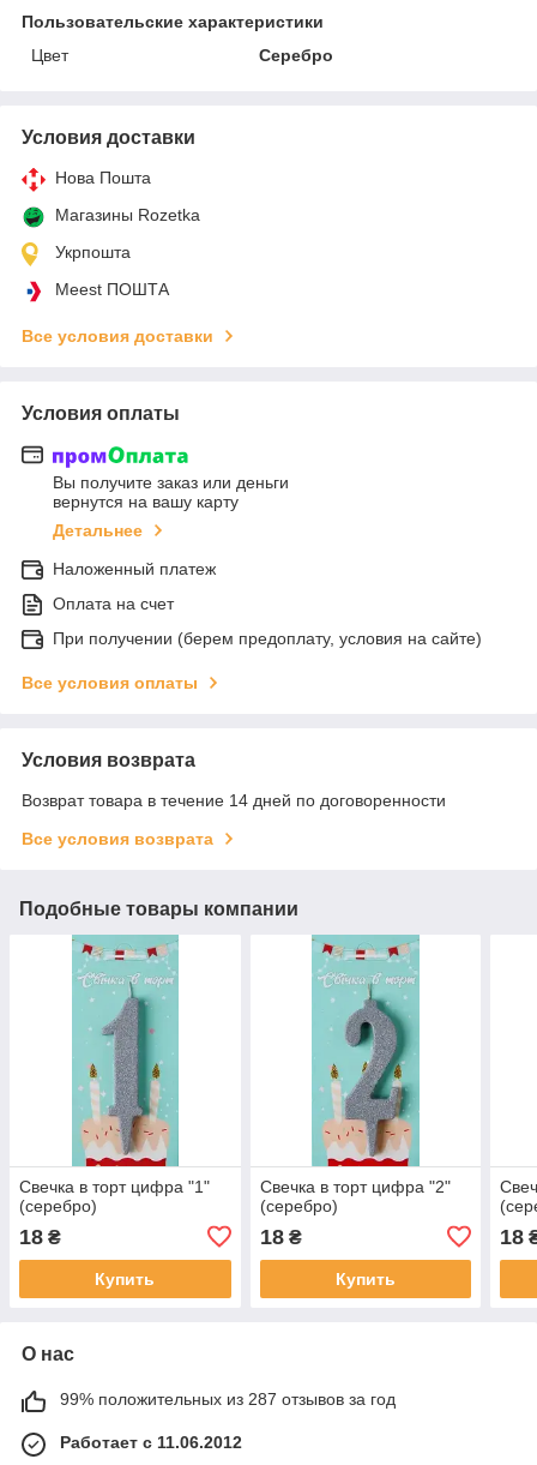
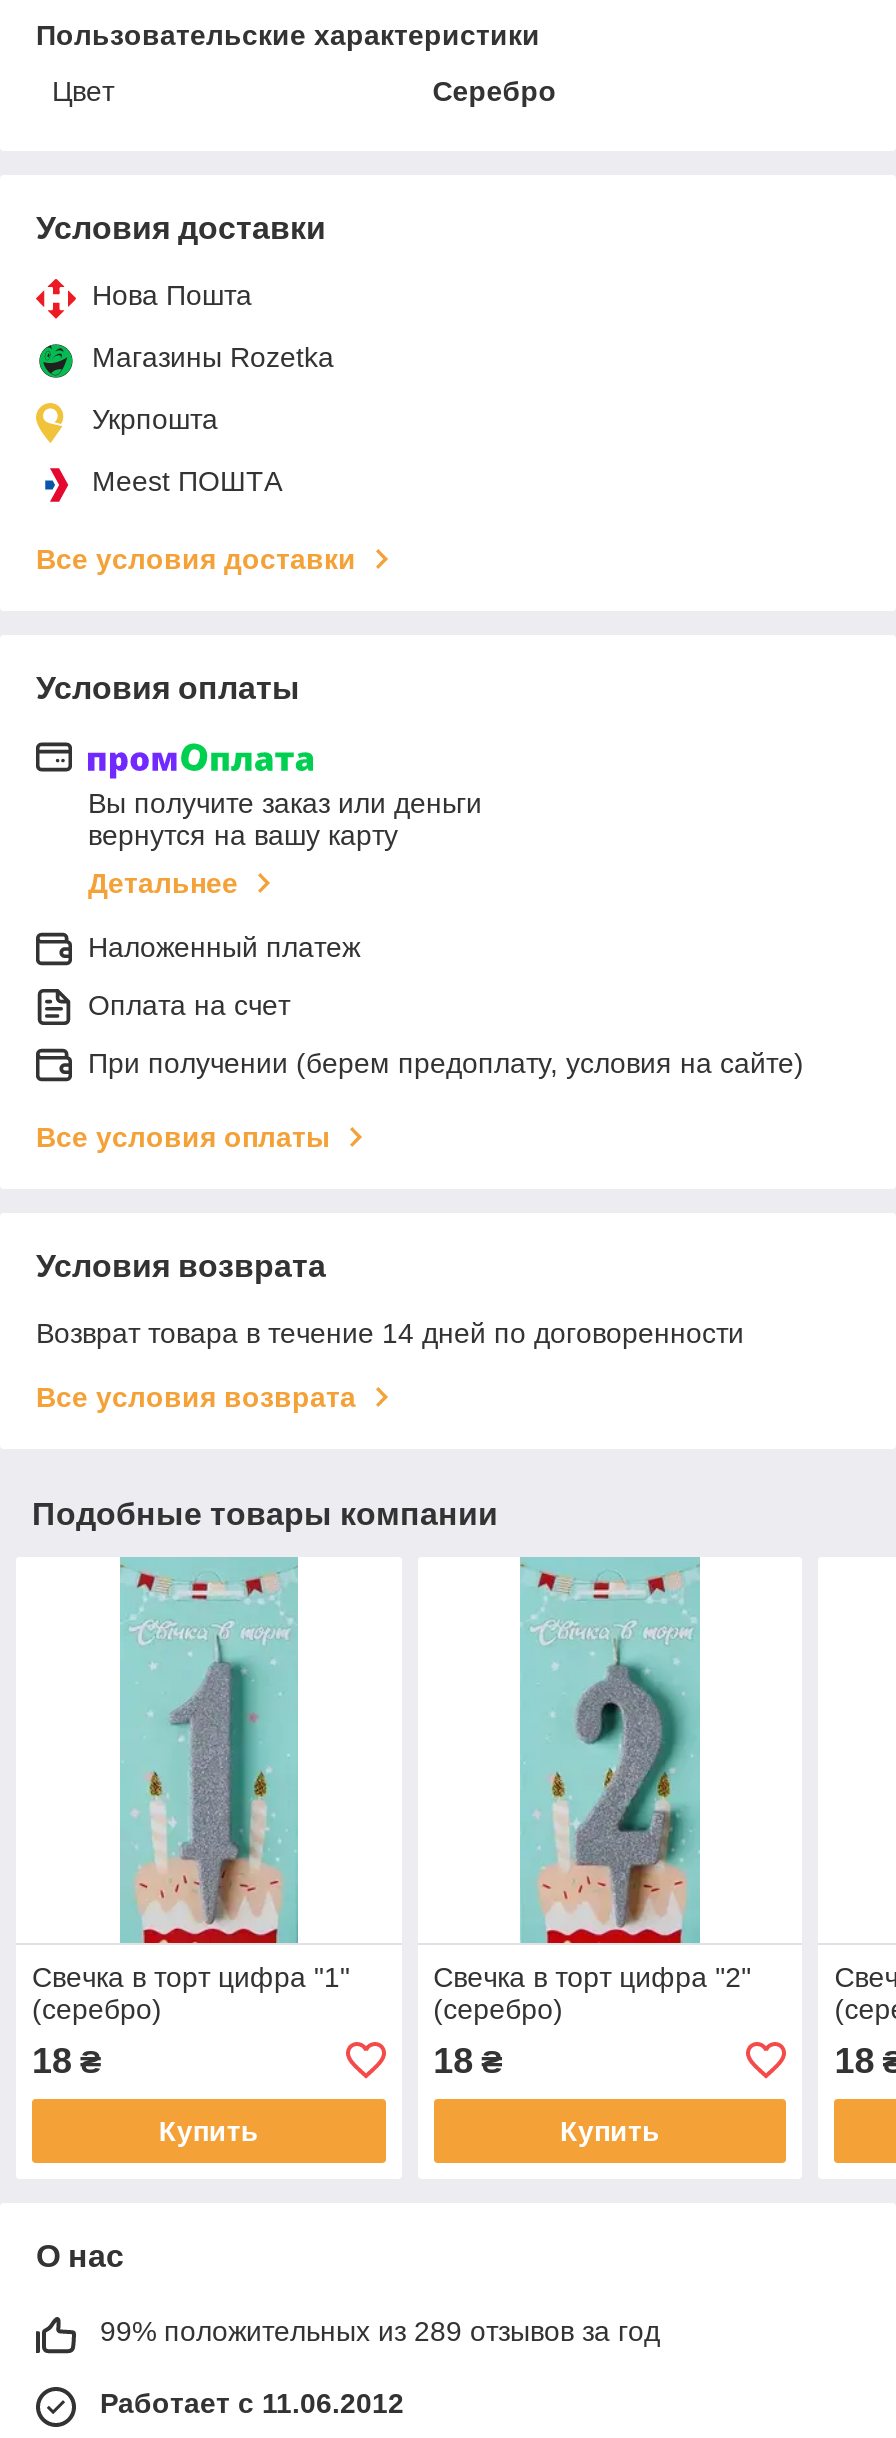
[60,1389,396,1408] 99% положительных из 287 отзывов за год -> [100,2315,660,2347] 99% положительных из 289 отзывов за год

